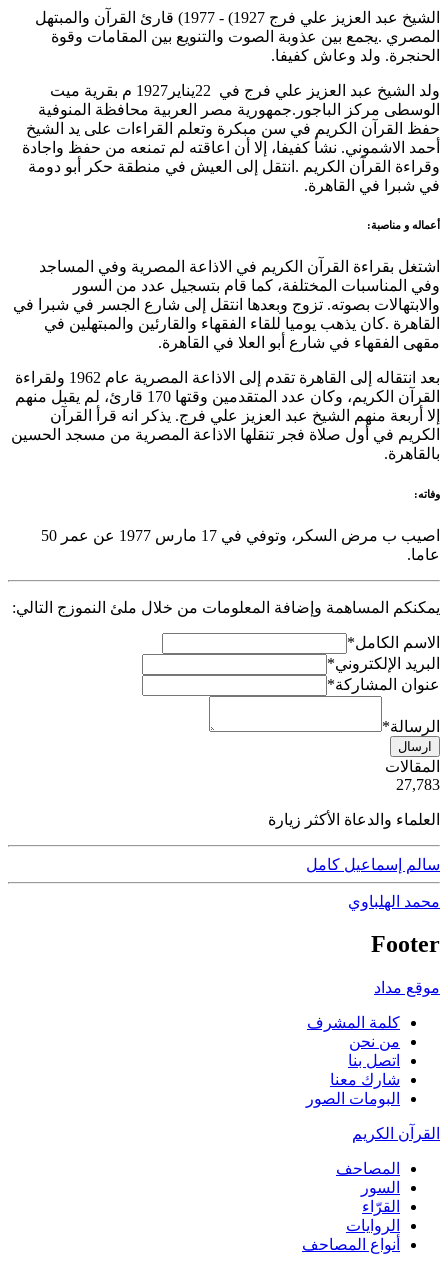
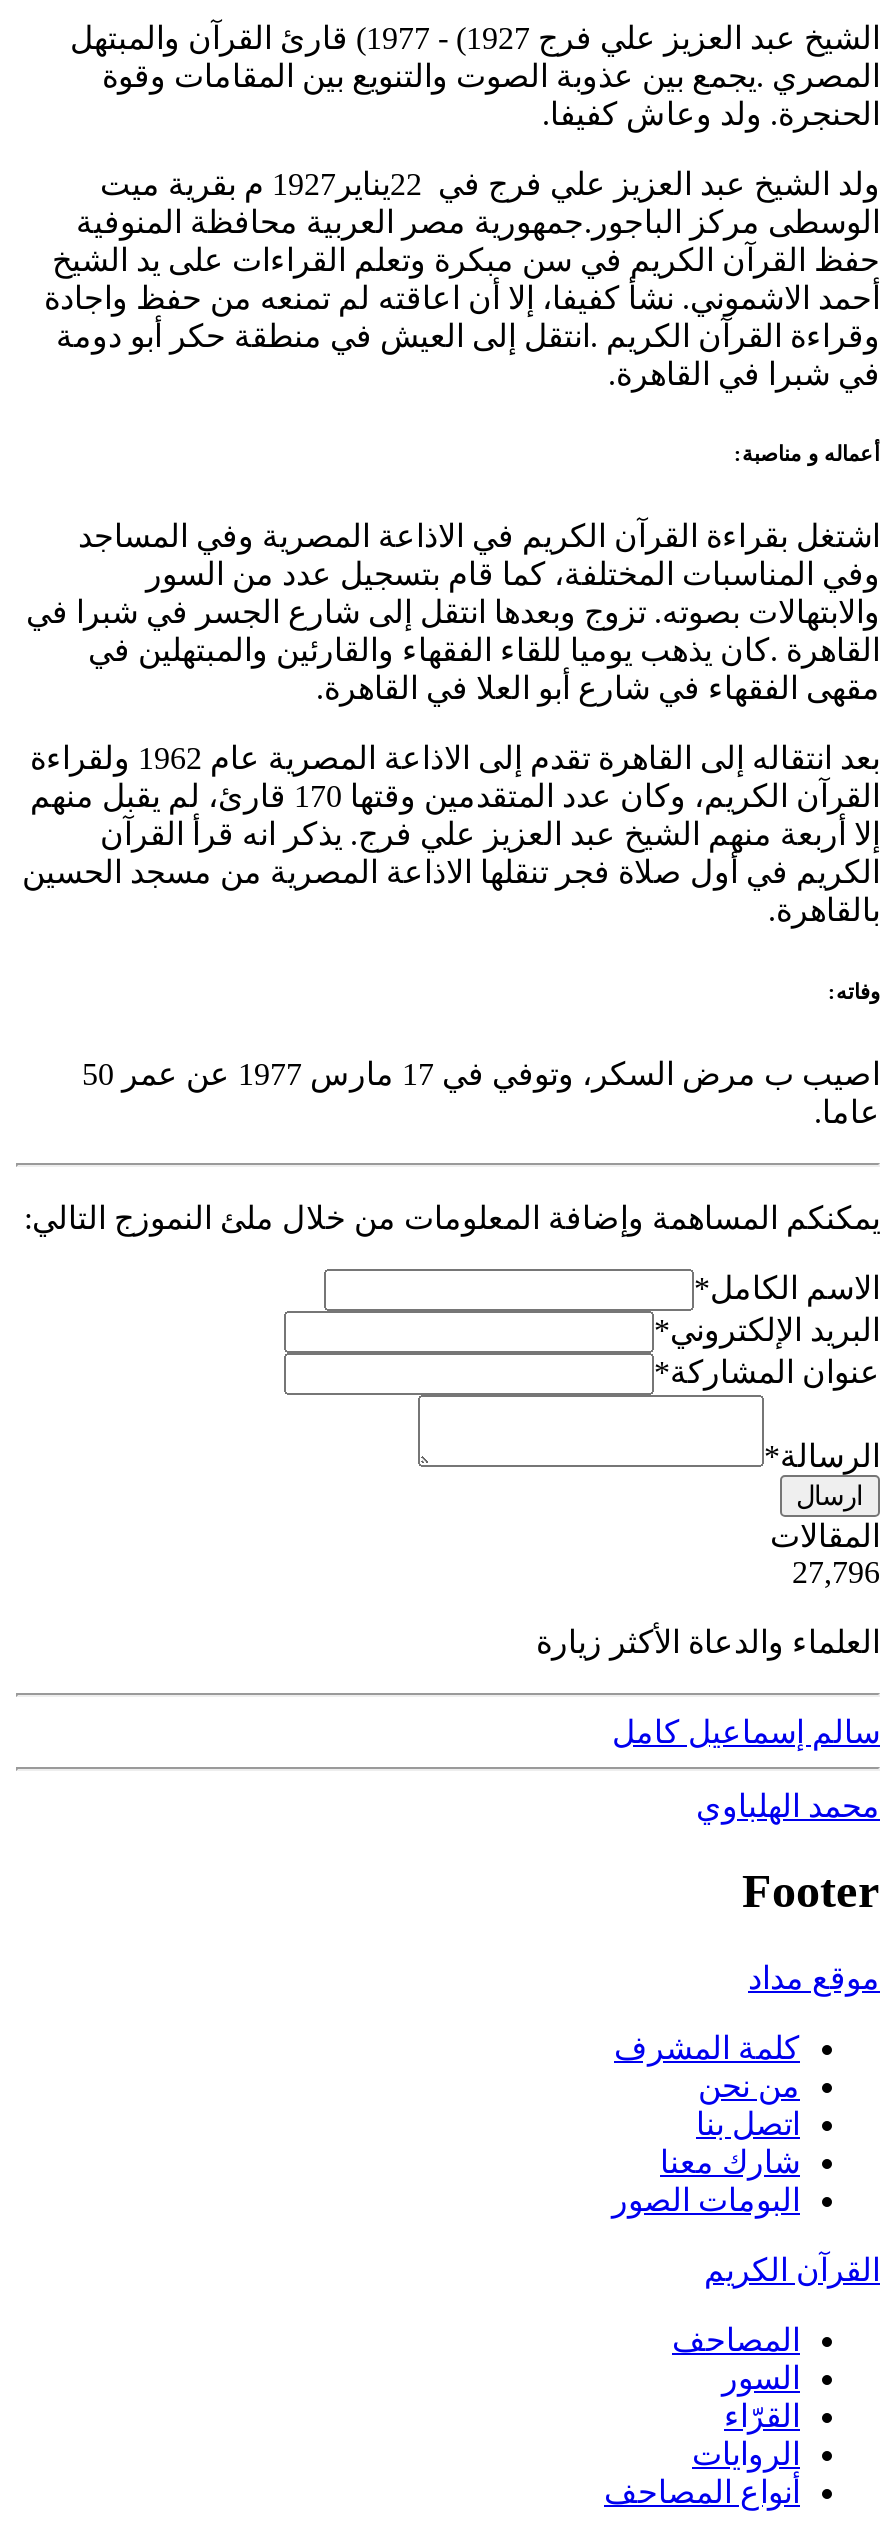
[396,776,440,793] 27,783 -> [792,1556,880,1590] 27,796

